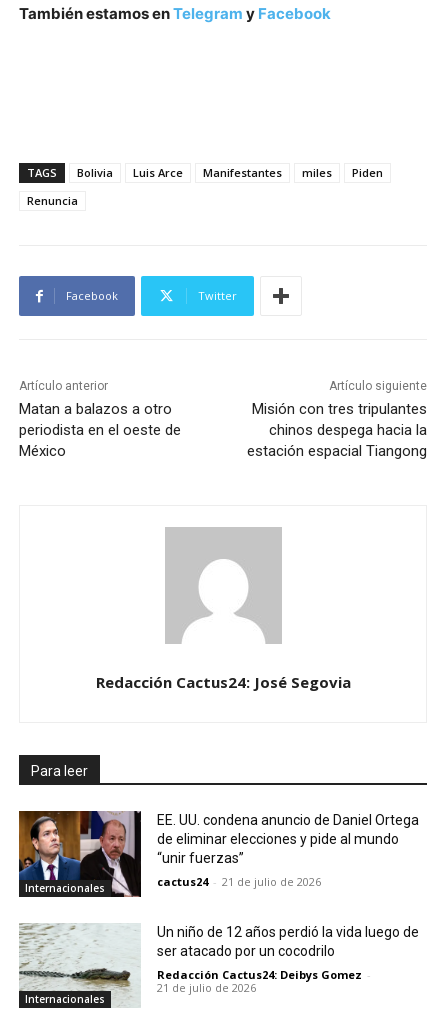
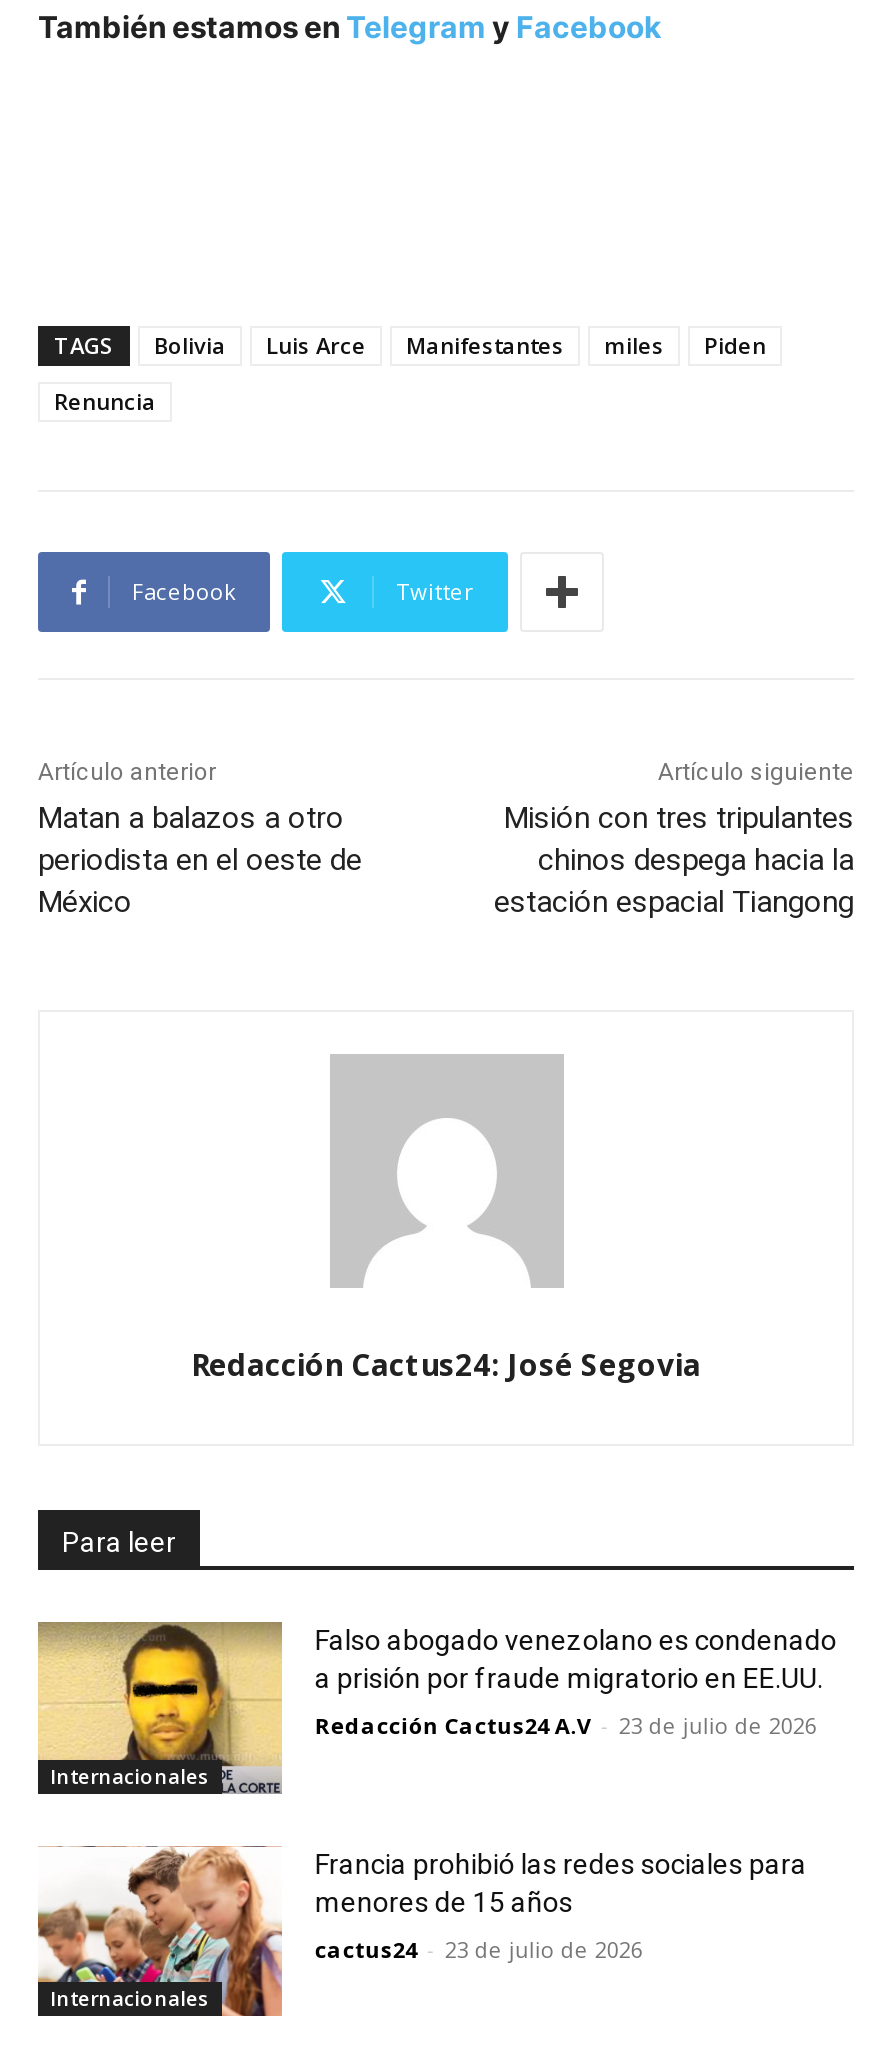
[18,810,419,898] [image] | EE. UU. condena anuncio de Daniel Ortega | de eliminar elecciones y pide al mundo | “unir fuerzas” -> [36,1620,837,1796] [image] | Falso abogado venezolano es condenado | a prisión por fraude migratorio en EE.UU.
[157,874,321,889] cactus24 - 21 de julio de 2026 -> [315,1710,817,1740] Redacción Cactus24 A.V - 23 de julio de 2026
[18,923,419,1008] [image] | Un niño de 12 años perdió la vida luego de | ser atacado por un cocodrilo -> [36,1846,807,2018] [image] | Francia prohibió las redes sociales para | menores de 15 años
[157,967,371,995] Redacción Cactus24: Deibys Gomez - | 21 de julio de 2026 -> [315,1933,643,1963] cactus24 - 23 de julio de 2026

